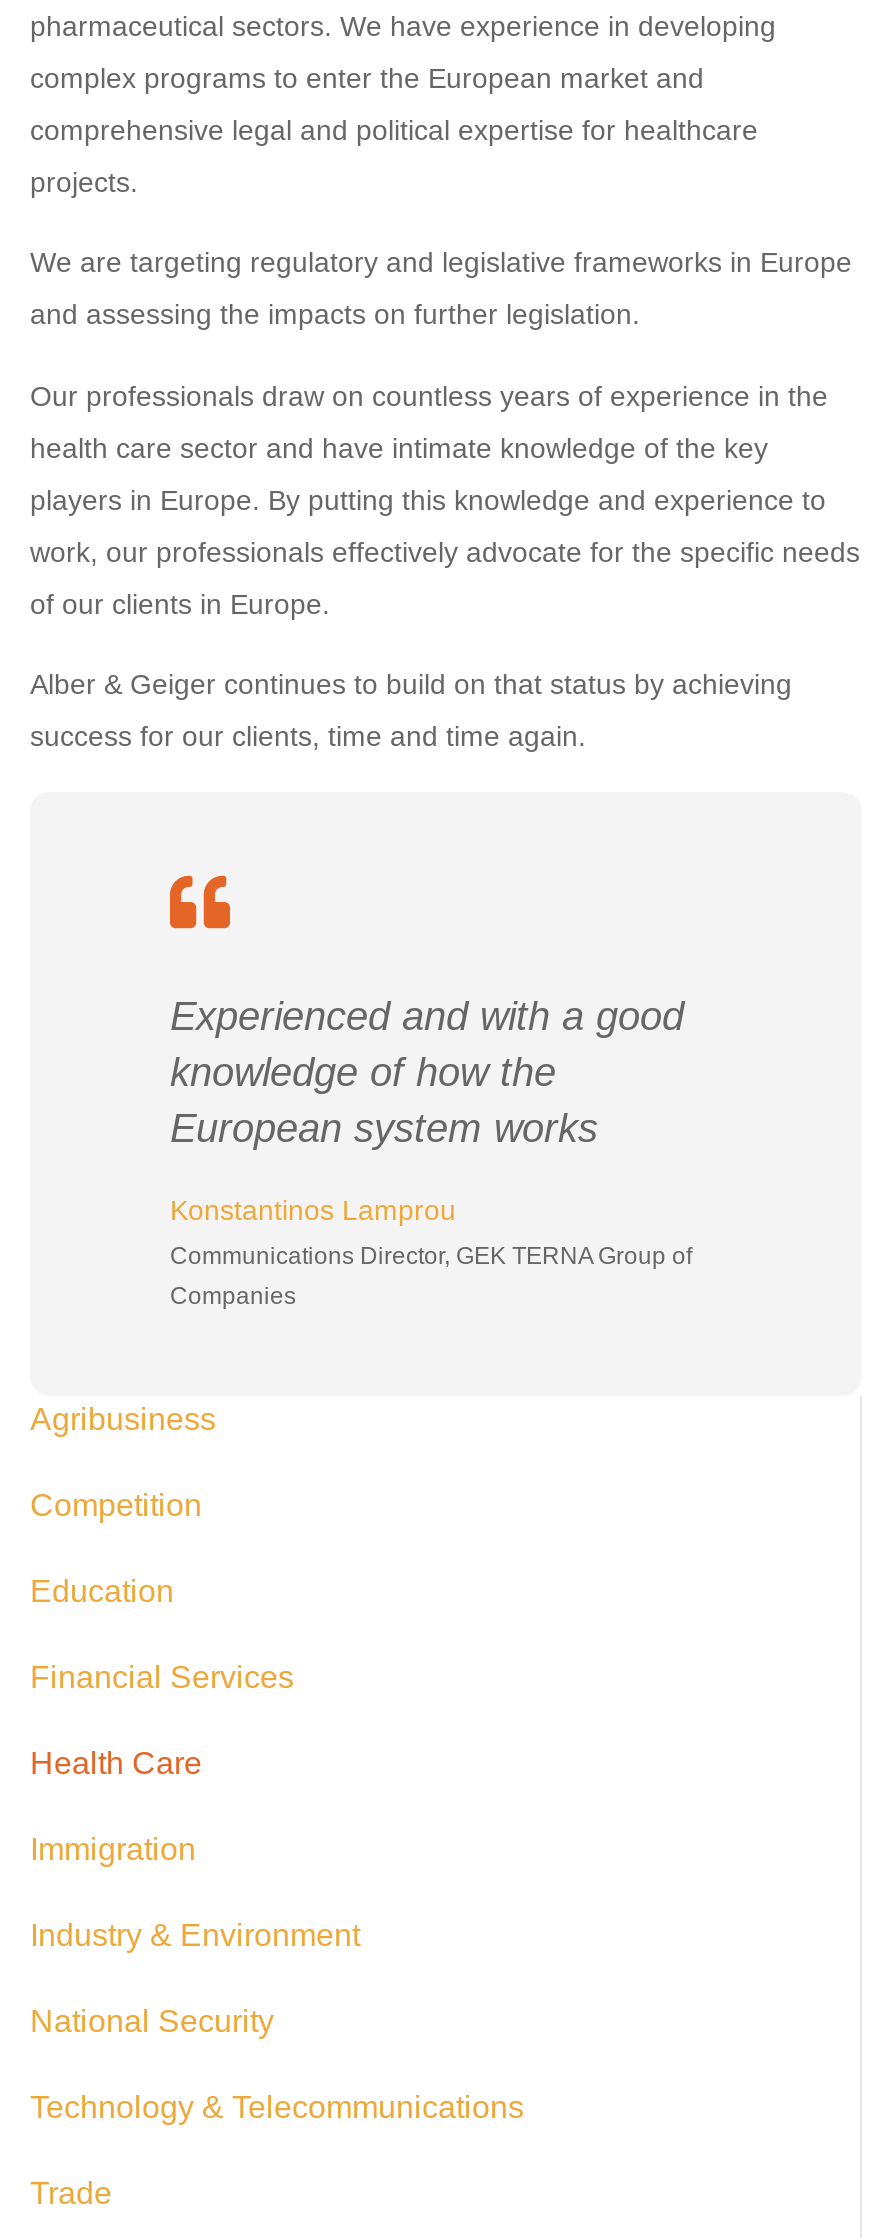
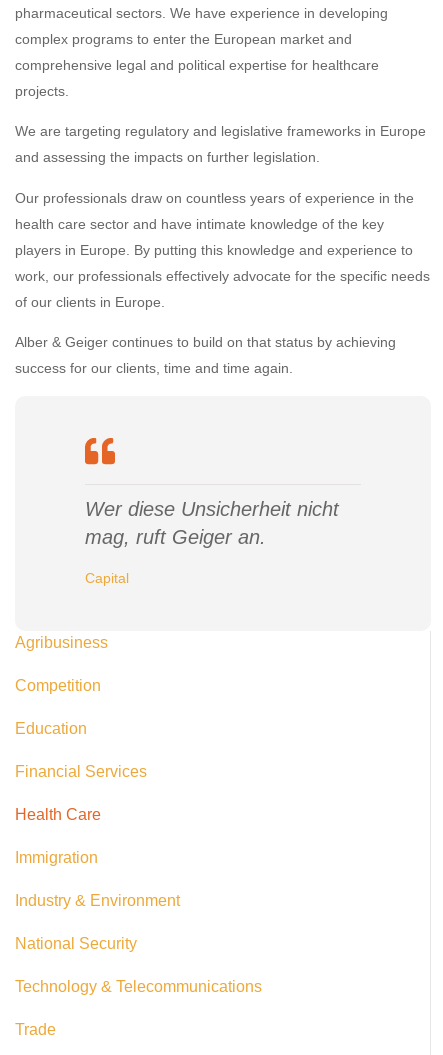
[170,993,692,1310] Experienced and with a good | knowledge of how the | European system works | Konstantinos Lamprou | Communications Director, GEK TERNA Group of | Companies -> [85,498,339,586] Wer diese Unsicherheit nicht | mag, ruft Geiger an. | Capital

